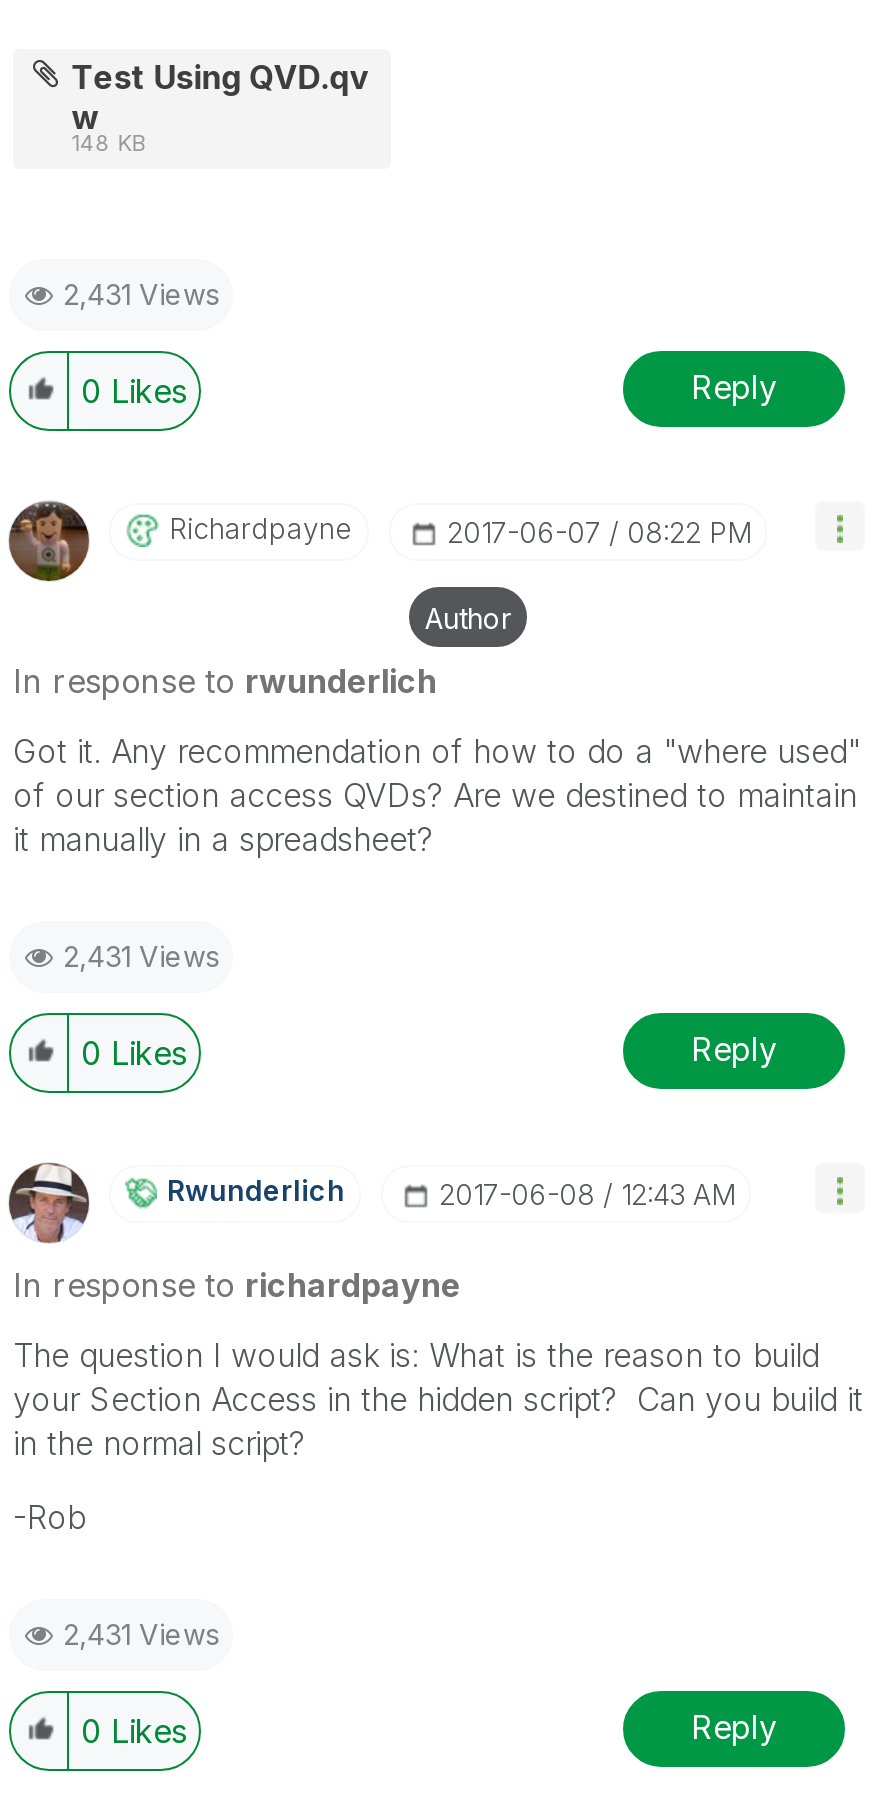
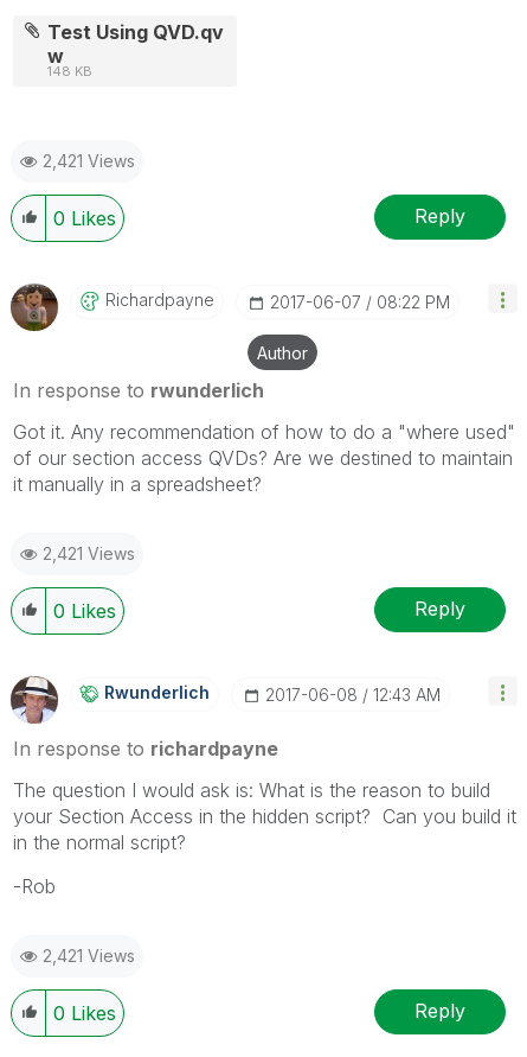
[63,276,219,310] 2,431 Views -> [43,150,135,170] 2,421 Views
[63,938,219,972] 2,431 Views -> [43,543,135,563] 2,421 Views
[63,1616,219,1650] 2,431 Views -> [43,945,135,965] 2,421 Views

